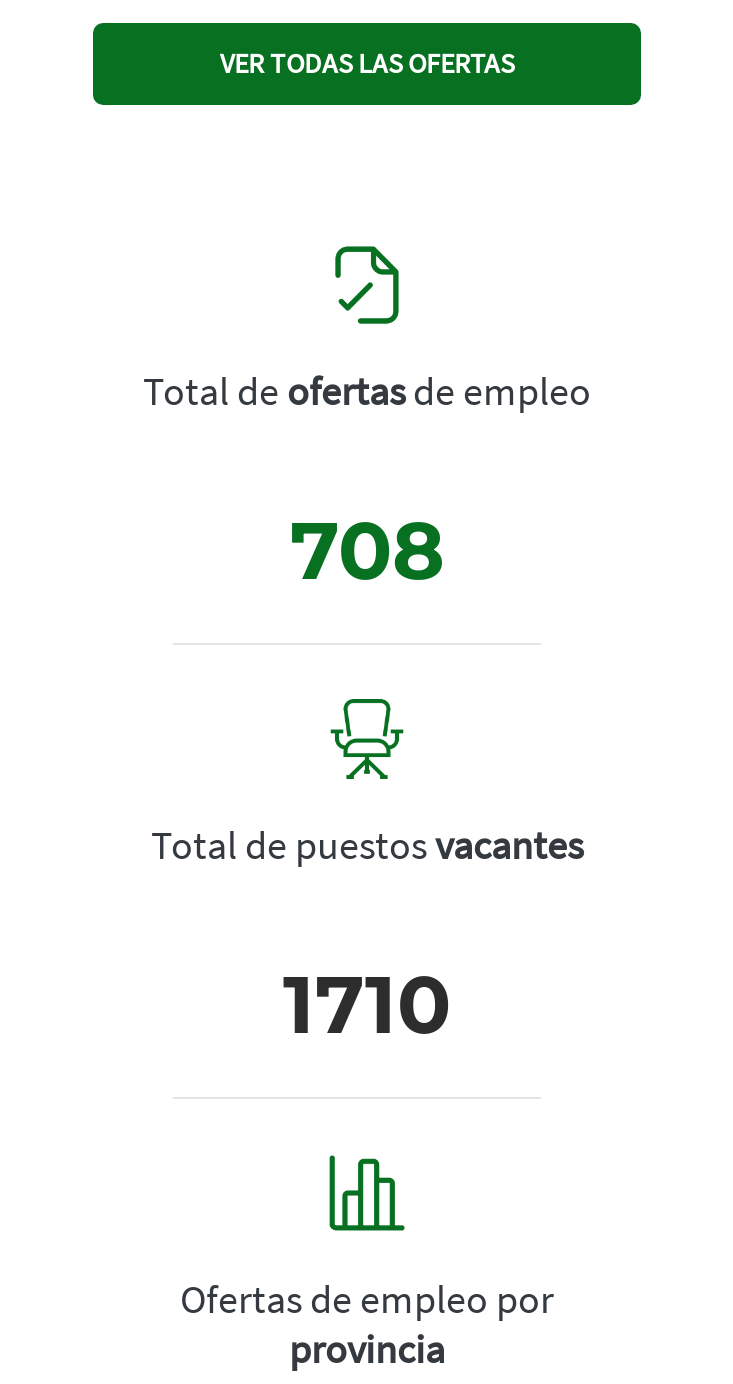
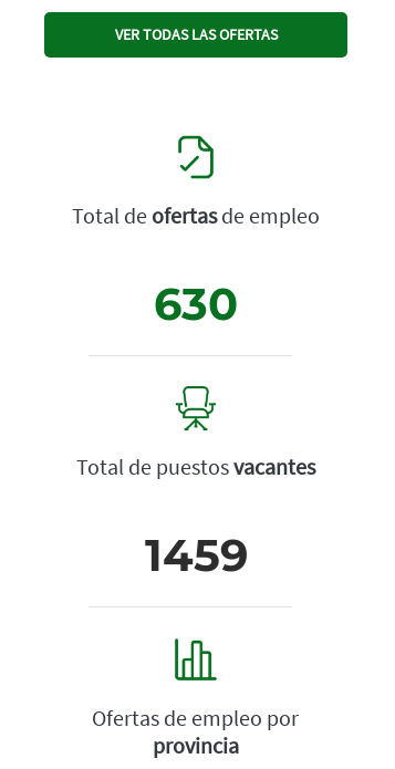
[290,500,444,598] 708 -> [154,277,238,331] 630
[283,954,451,1052] 1710 -> [144,528,247,582] 1459

